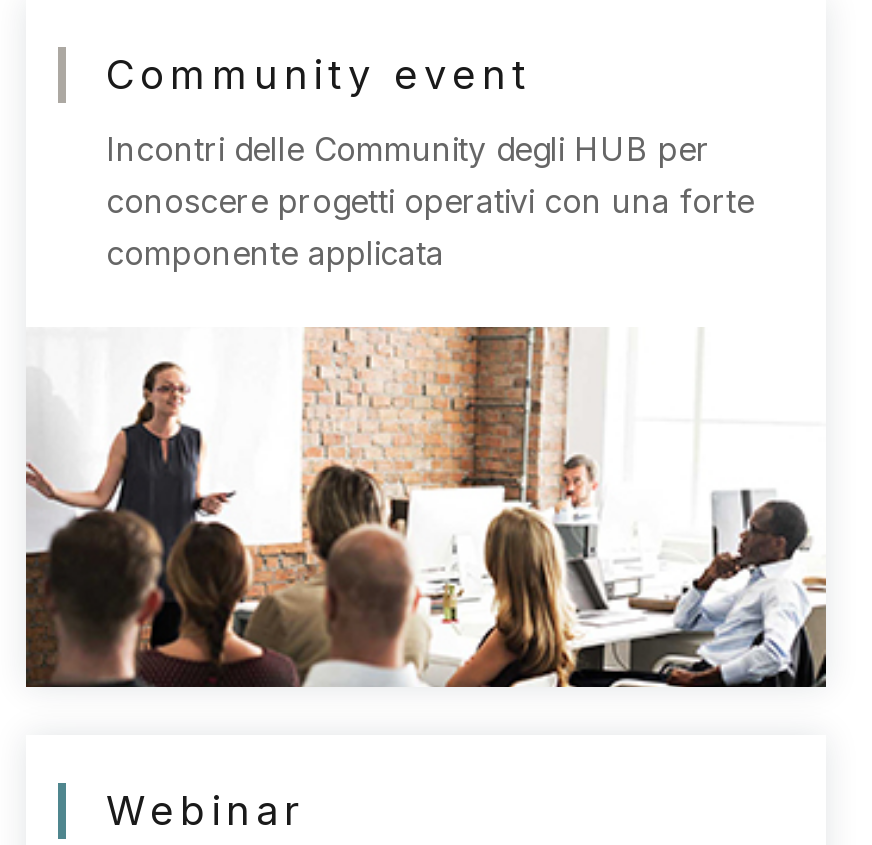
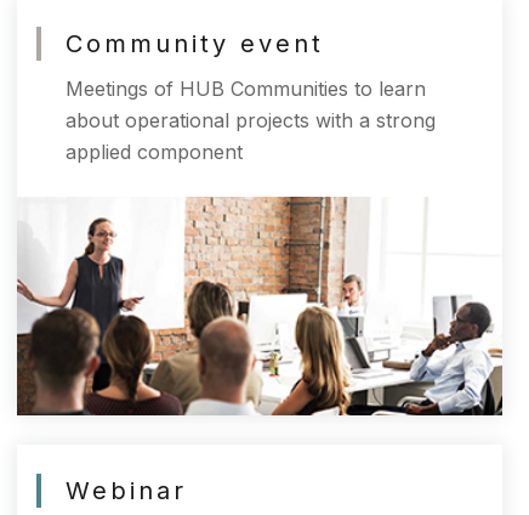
[106,129,754,273] Incontri delle Community degli HUB per | conoscere progetti operativi con una forte | componente applicata -> [66,77,436,164] Meetings of HUB Communities to learn | about operational projects with a strong | applied component

